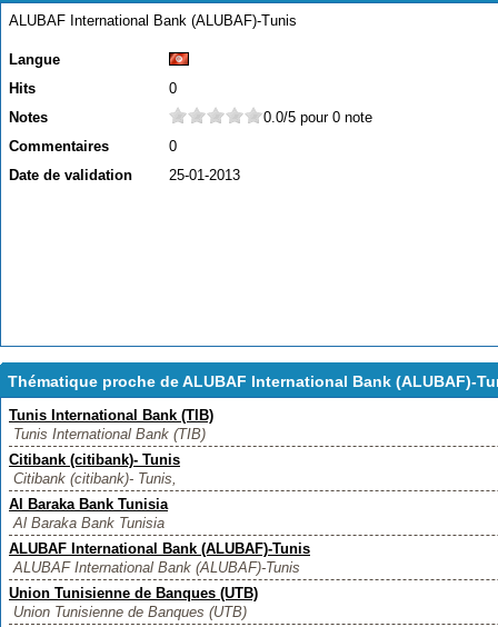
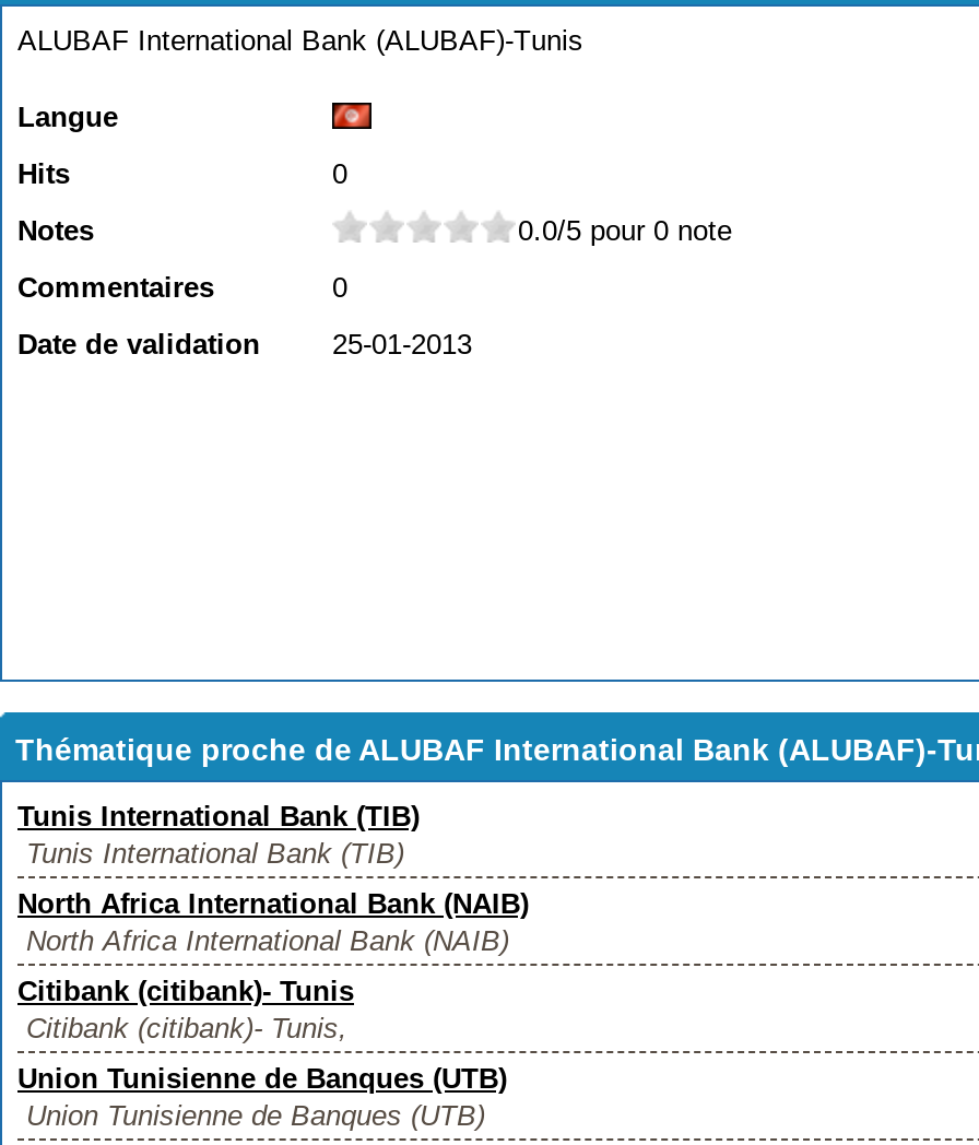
none -> [17,887,529,957] North Africa International Bank (NAIB) | North Africa International Bank (NAIB)
moved [9,451,180,487] -> [17,975,354,1044]: Citibank (citibank)- Tunis | Citibank (citibank)- Tunis,
[9,496,310,576] Al Baraka Bank Tunisia | Al Baraka Bank Tunisia | ALUBAF International Bank (ALUBAF)-Tunis | ALUBAF International Bank (ALUBAF)-Tunis -> none

